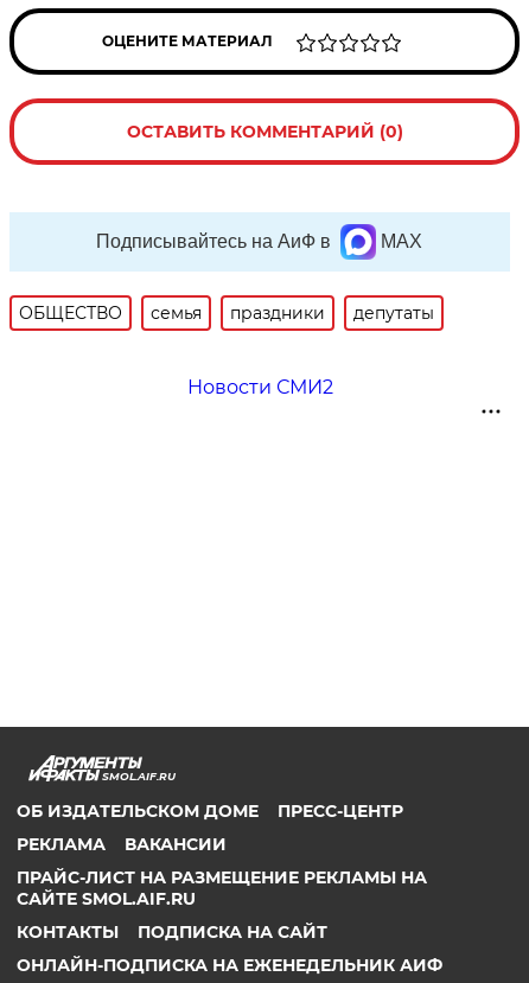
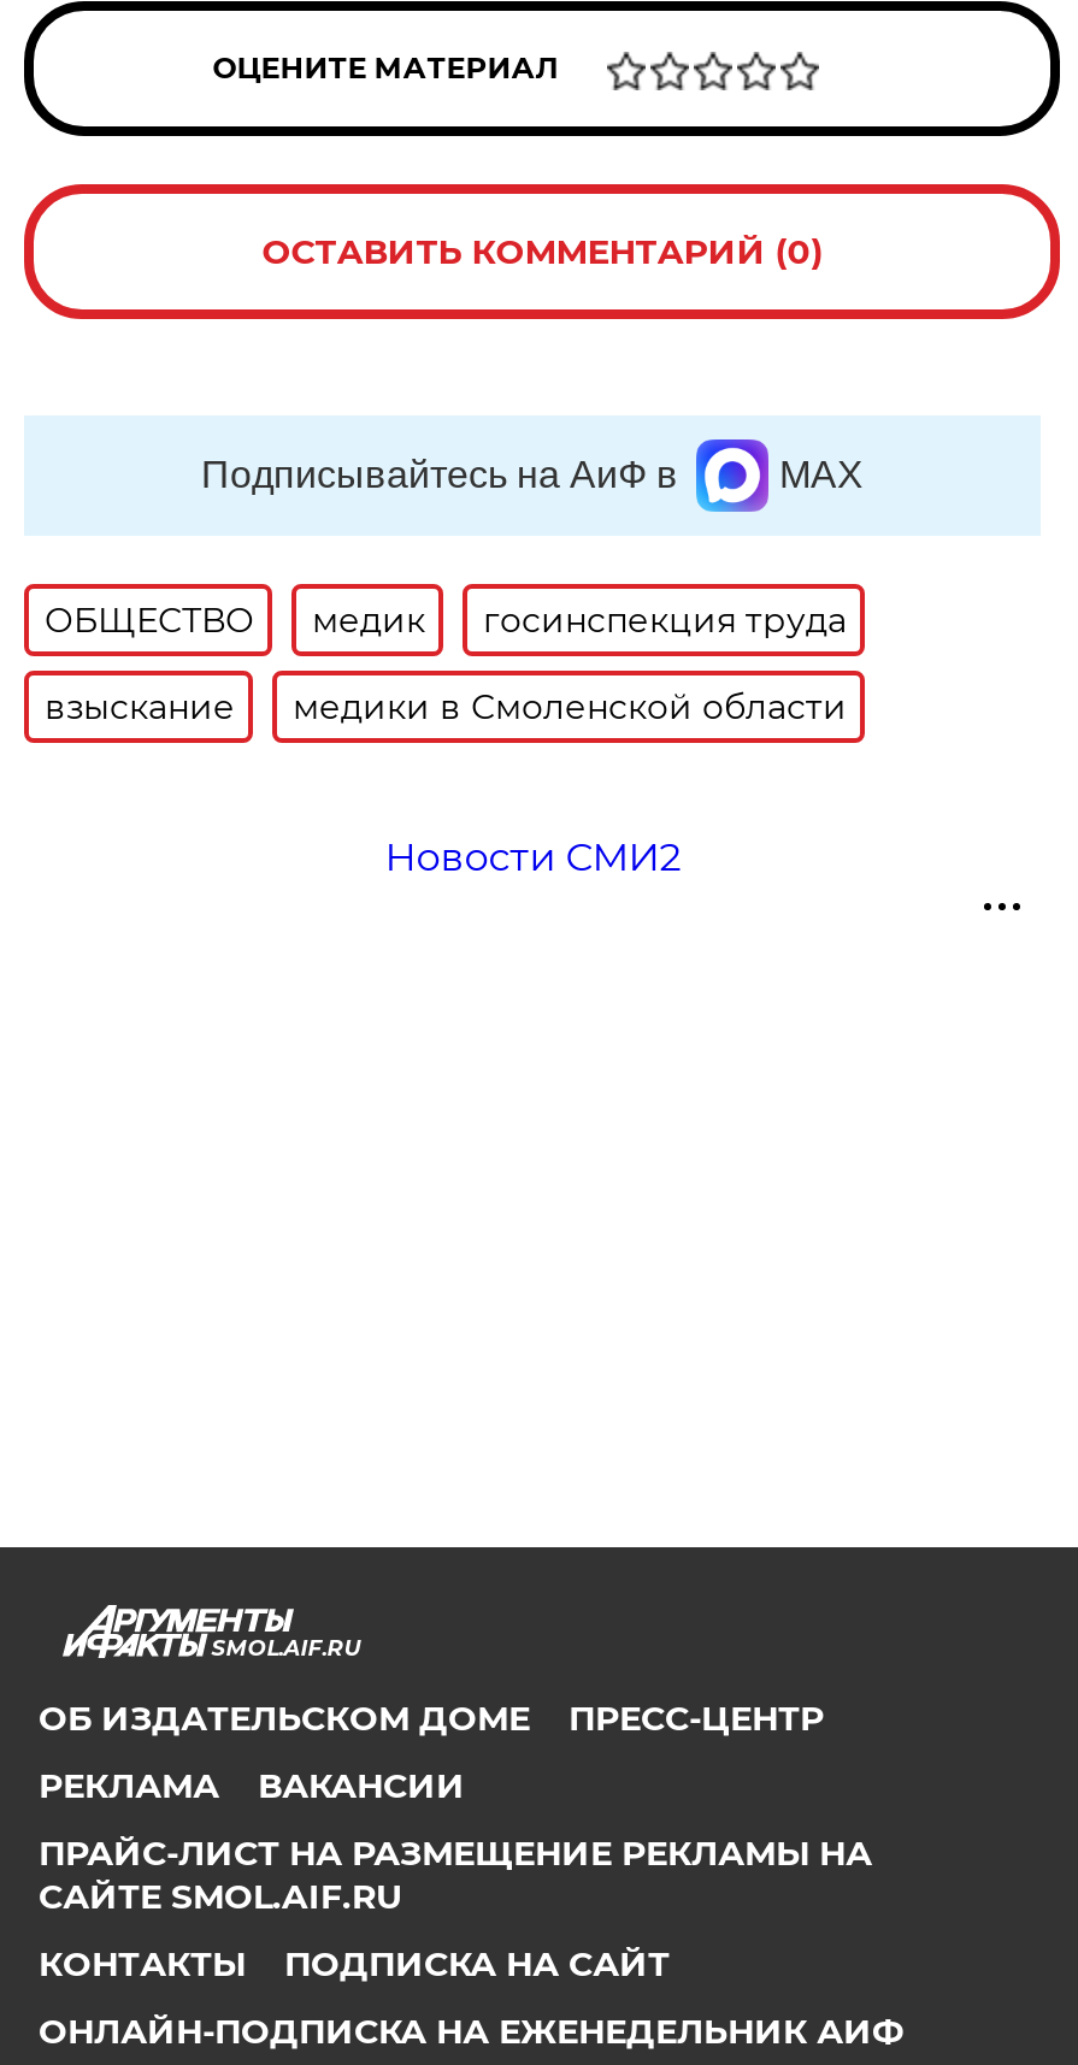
[151,302,435,324] семья | праздники | депутаты -> [44,598,847,728] медик | госинспекция труда | взыскание | медики в Смоленской области

